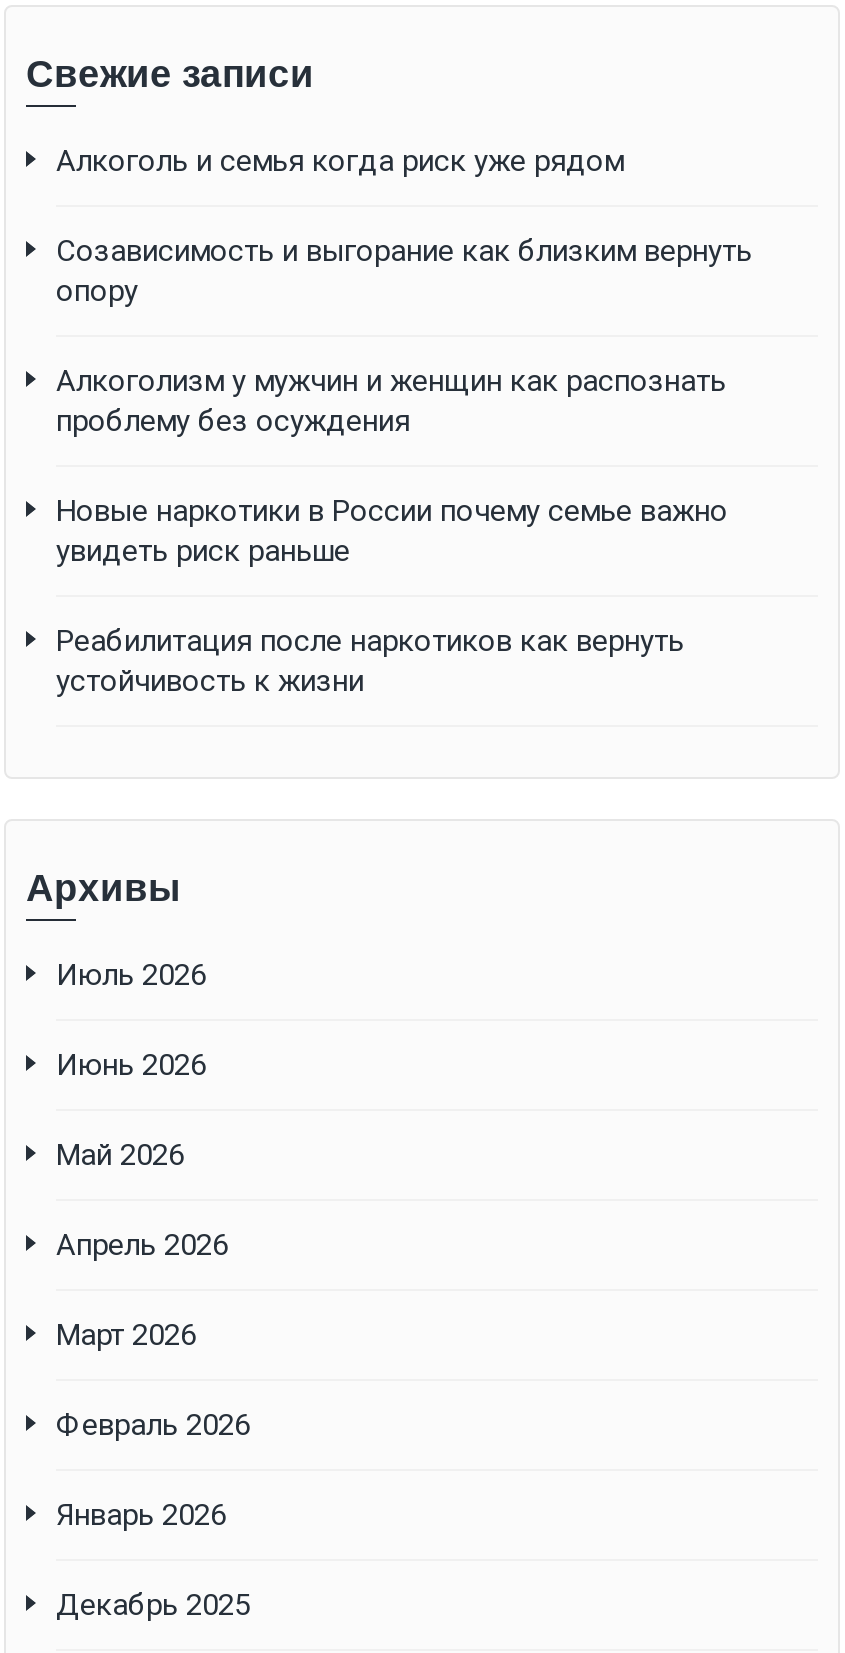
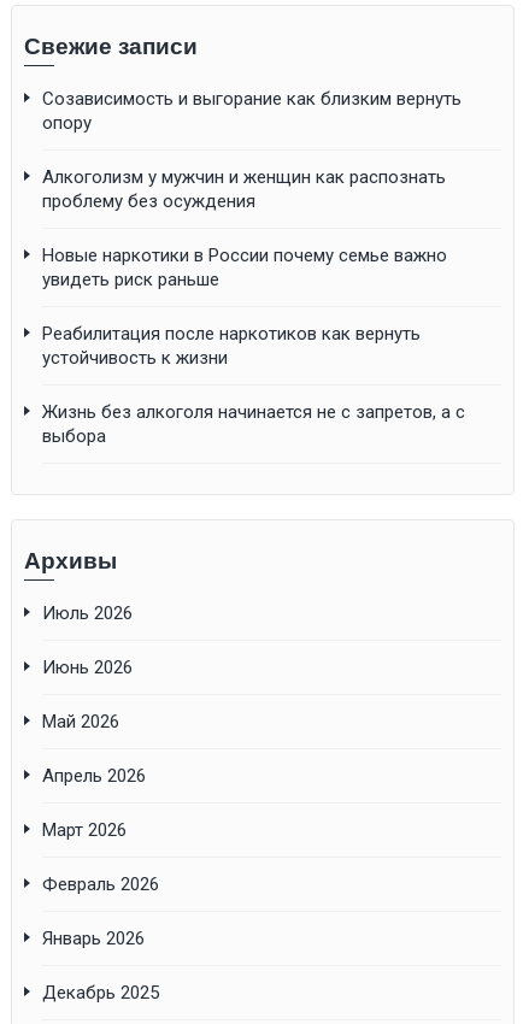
[56,143,624,179] Алкоголь и семья когда риск уже рядом -> none
moved [56,233,752,699] -> [42,88,462,369]: Созависимость и выгорание как близким вернуть | опору | Алкоголизм у мужчин и женщин как распознать | проблему без осуждения | Новые наркотики в России почему семье важно | увидеть риск раньше | Реабилитация после наркотиков как вернуть | устойчивость к жизни
none -> [42,401,465,447] Жизнь без алкоголя начинается не с запретов, а с | выбора

